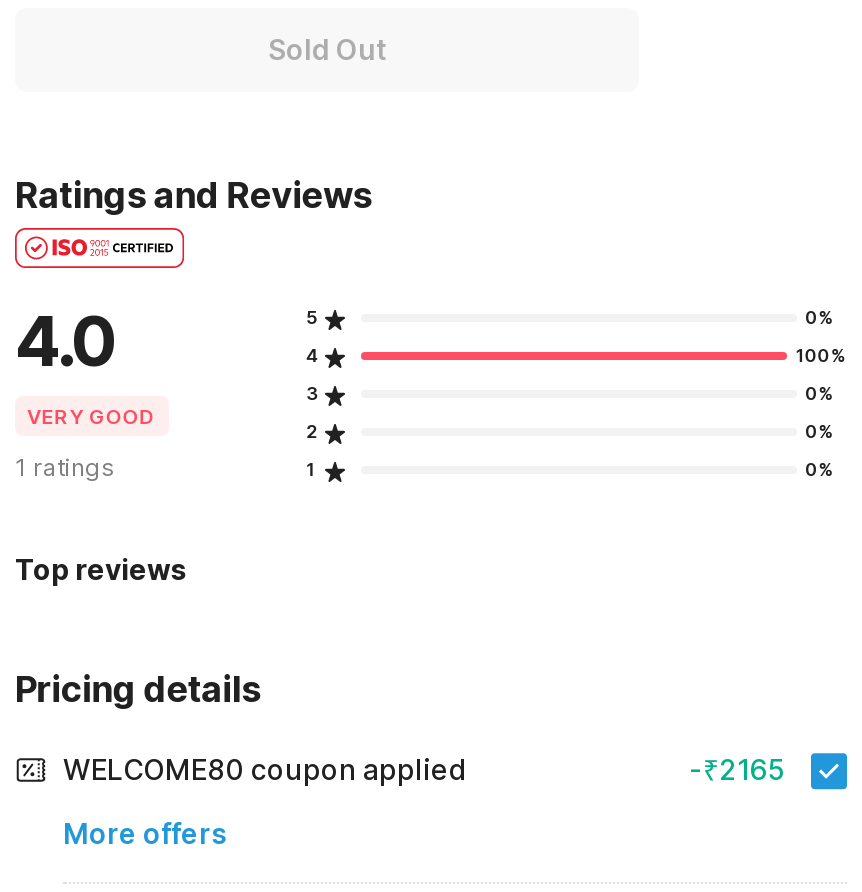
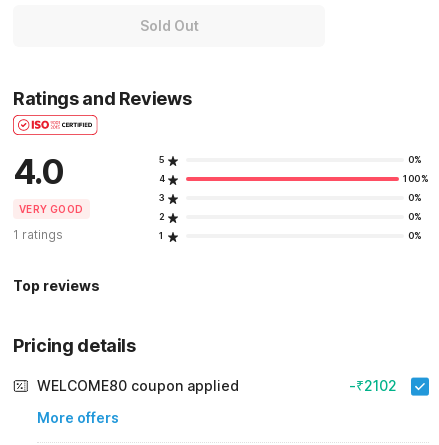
[689,751,783,785] -₹2165 -> [349,377,397,394] -₹2102

